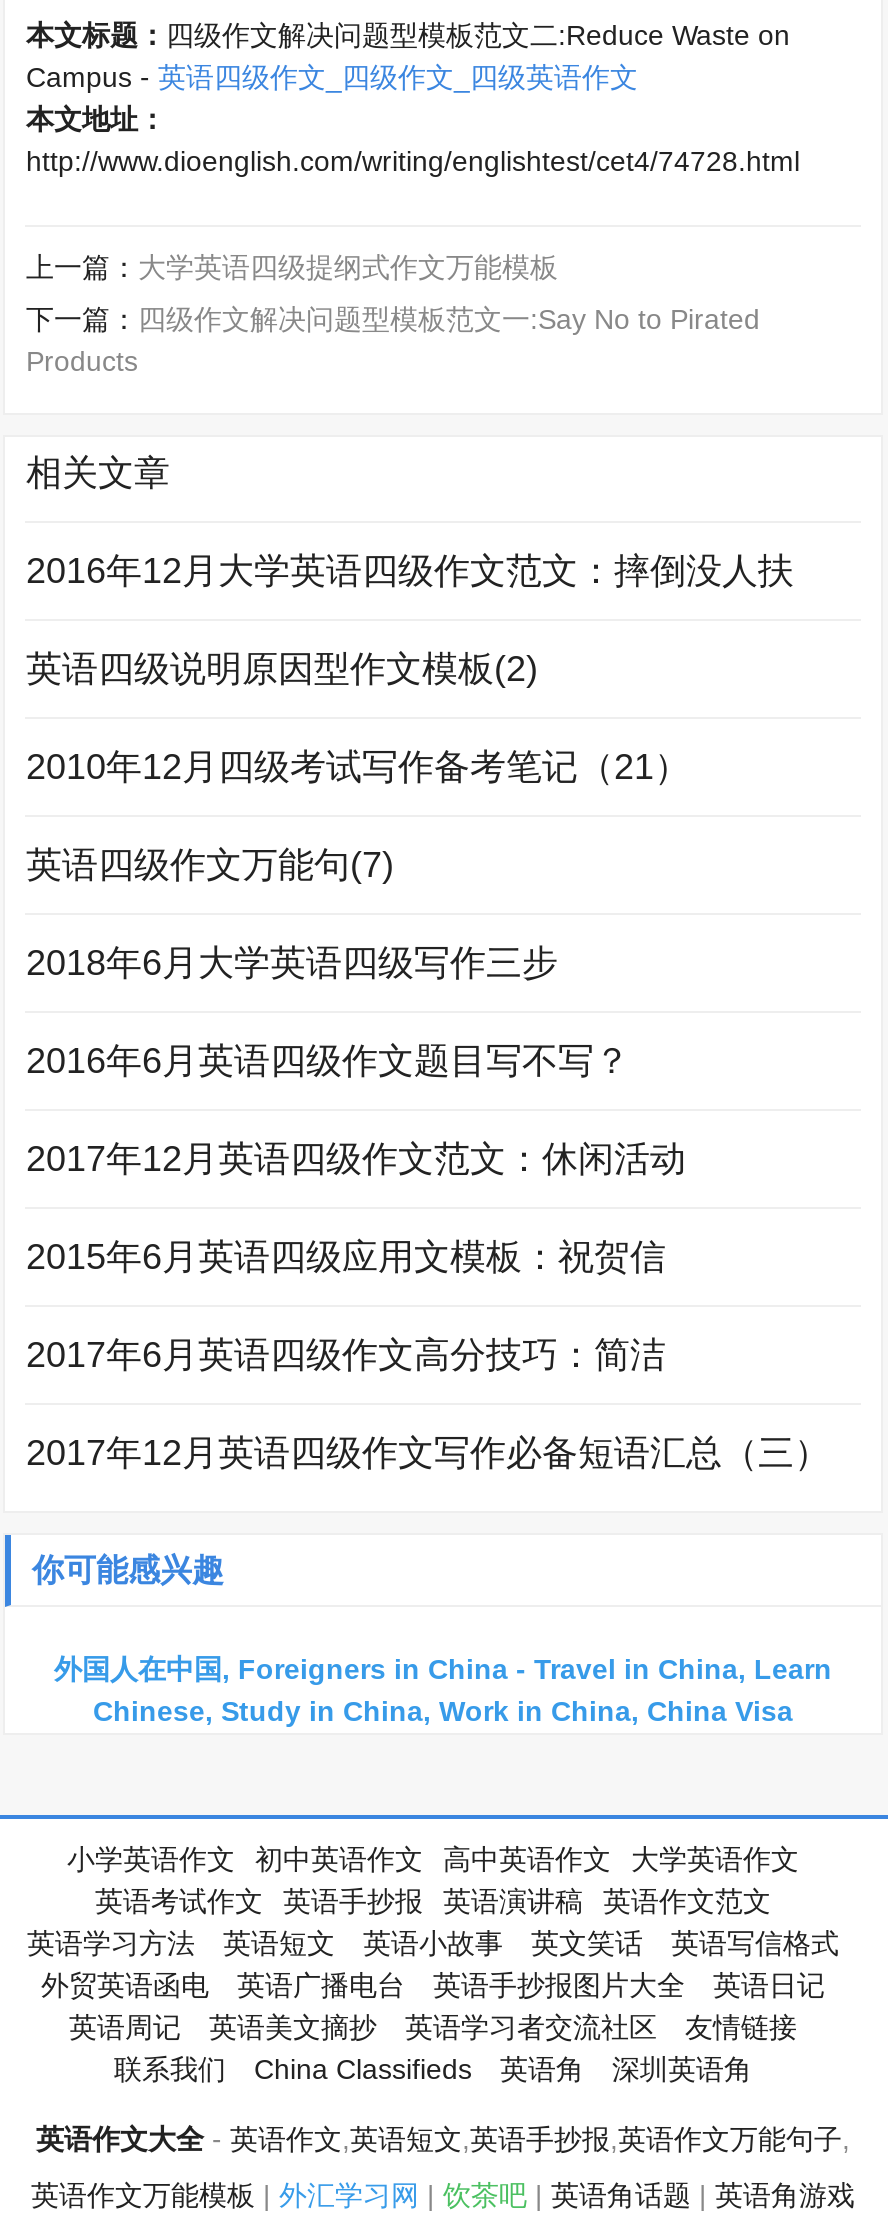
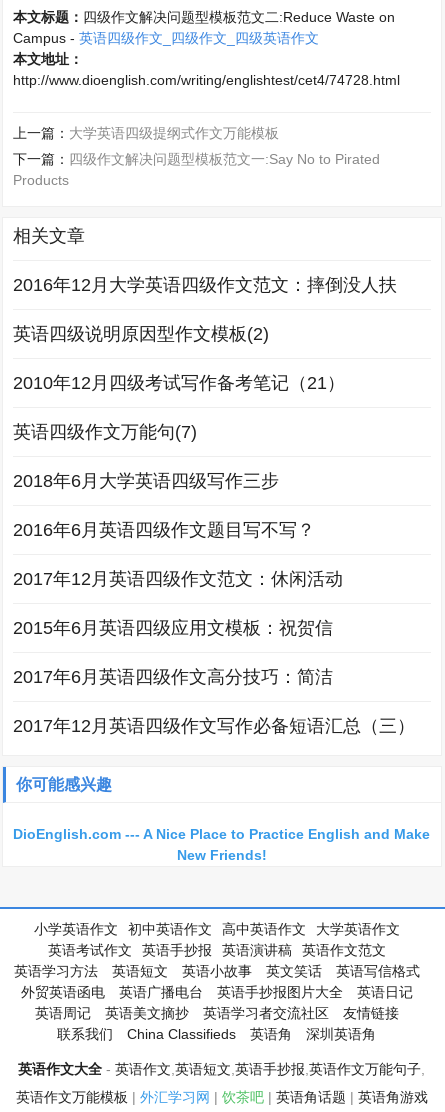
[54,1653,832,1727] 外国人在中国, Foreigners in China - Travel in China, Learn | Chinese, Study in China, Work in China, China Visa -> [13,826,430,863] DioEnglish.com --- A Nice Place to Practice English and Make | New Friends!

